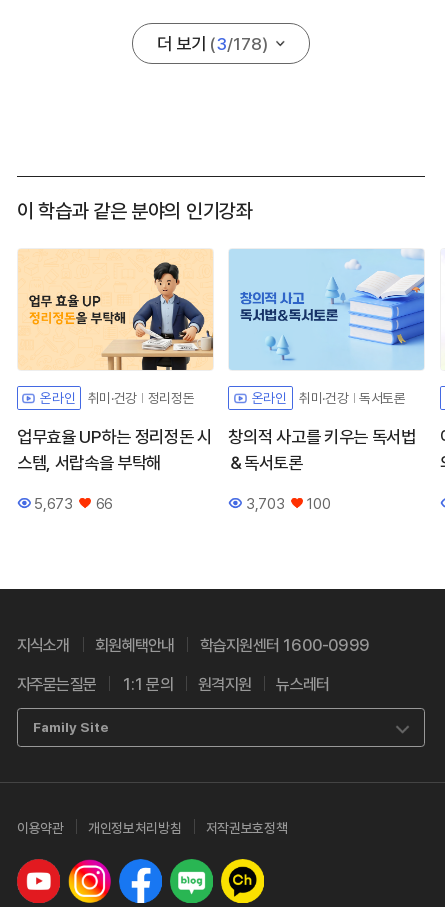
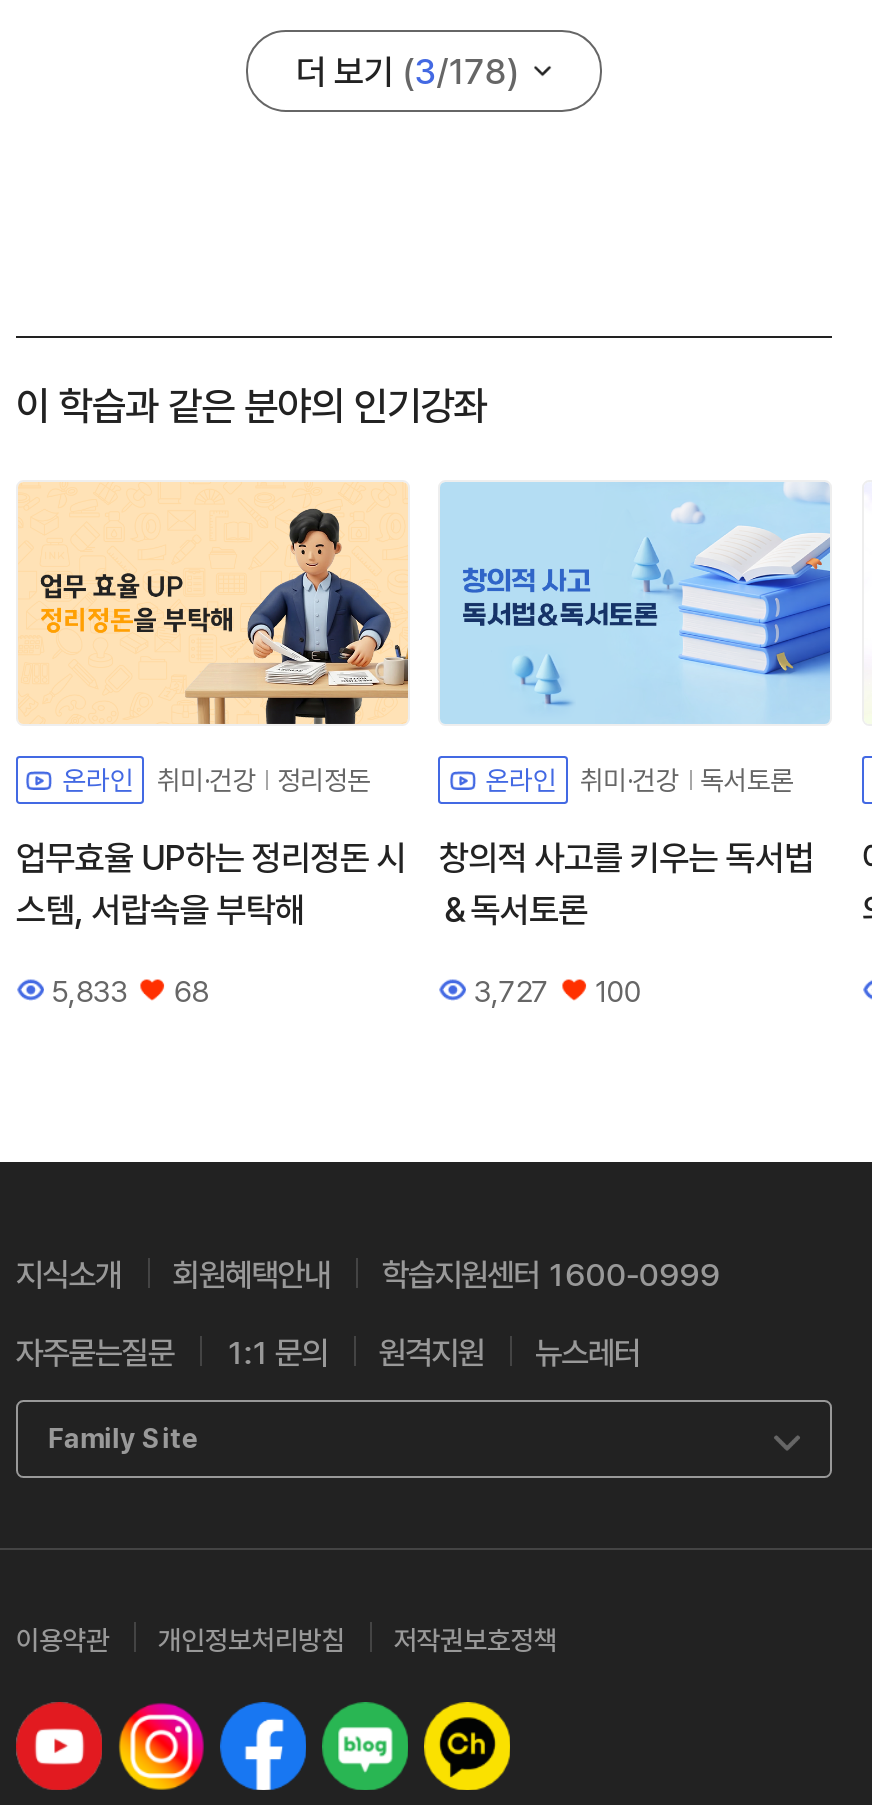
[34,495,73,513] 5,673 -> [51,973,128,1009] 5,833
[96,495,113,513] 66 -> [174,973,208,1009] 68
[246,495,330,513] 3,703 100 -> [474,973,641,1009] 3,727 100

